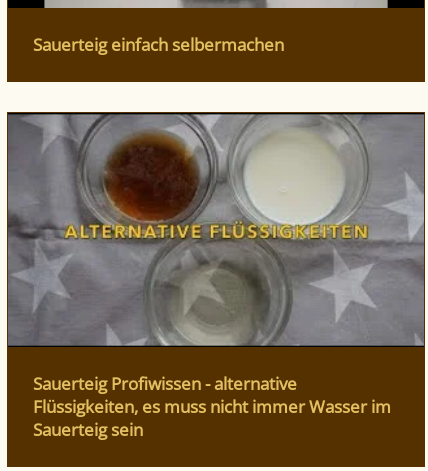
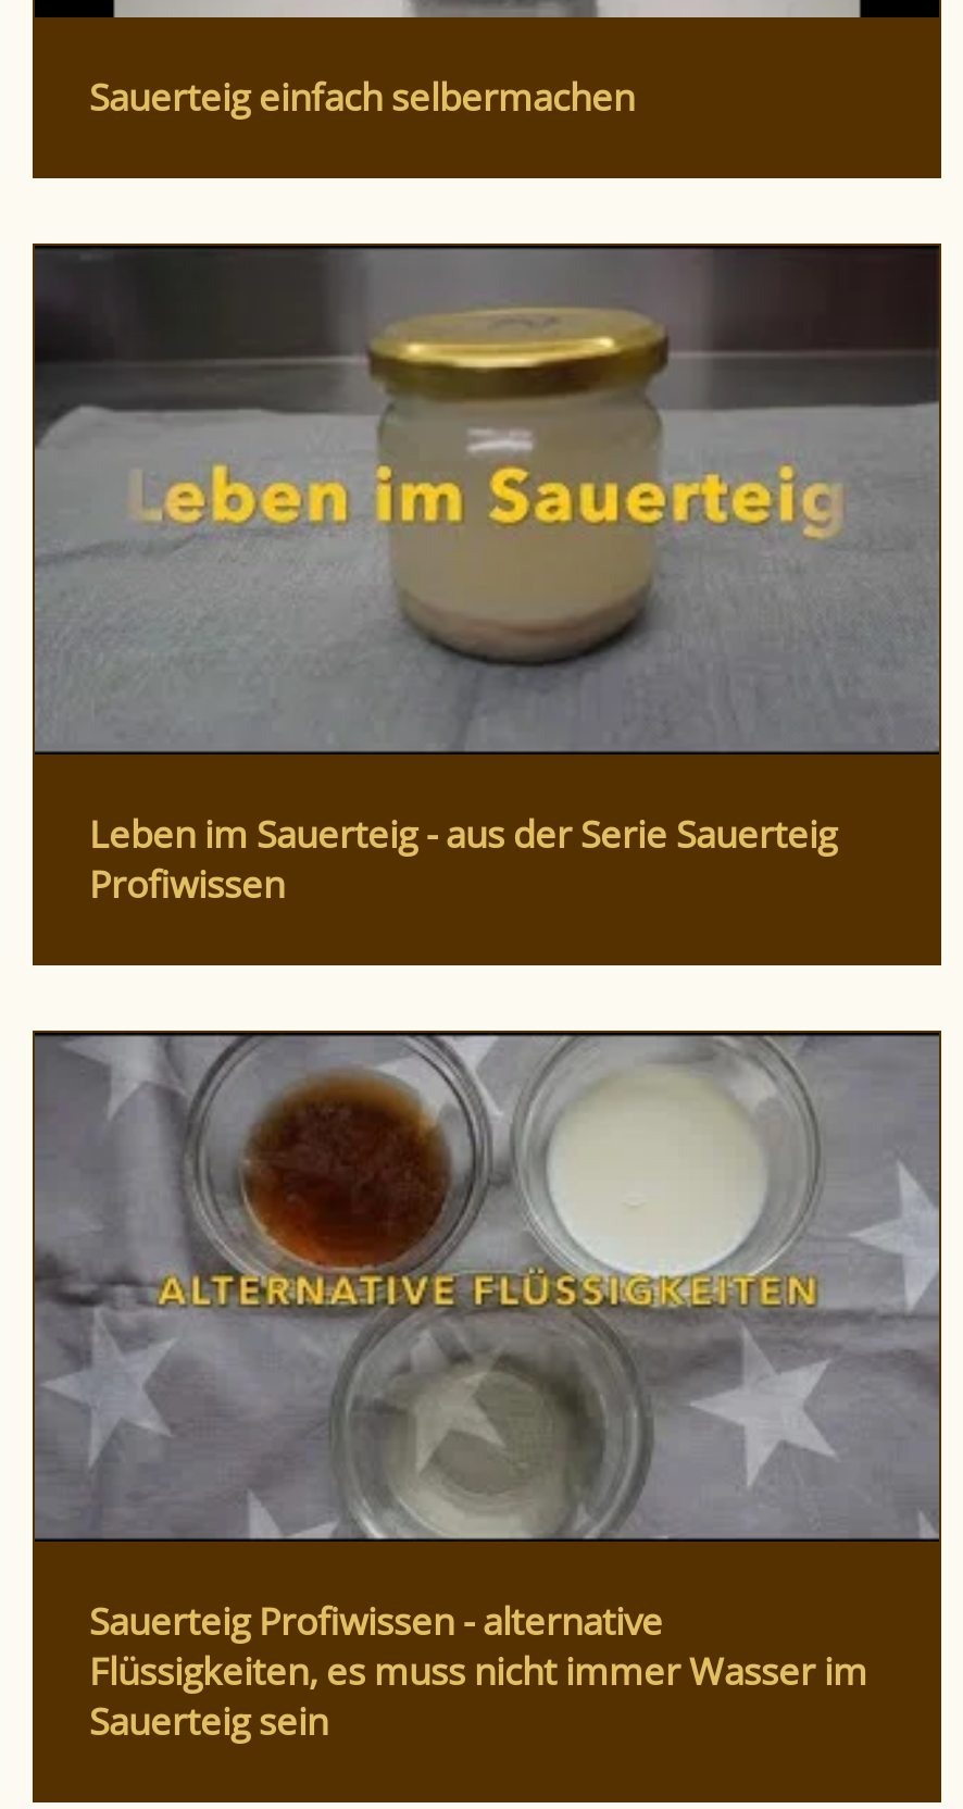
none -> [35,248,939,908] [image] | Leben im Sauerteig - aus der Serie Sauerteig | Profiwissen

